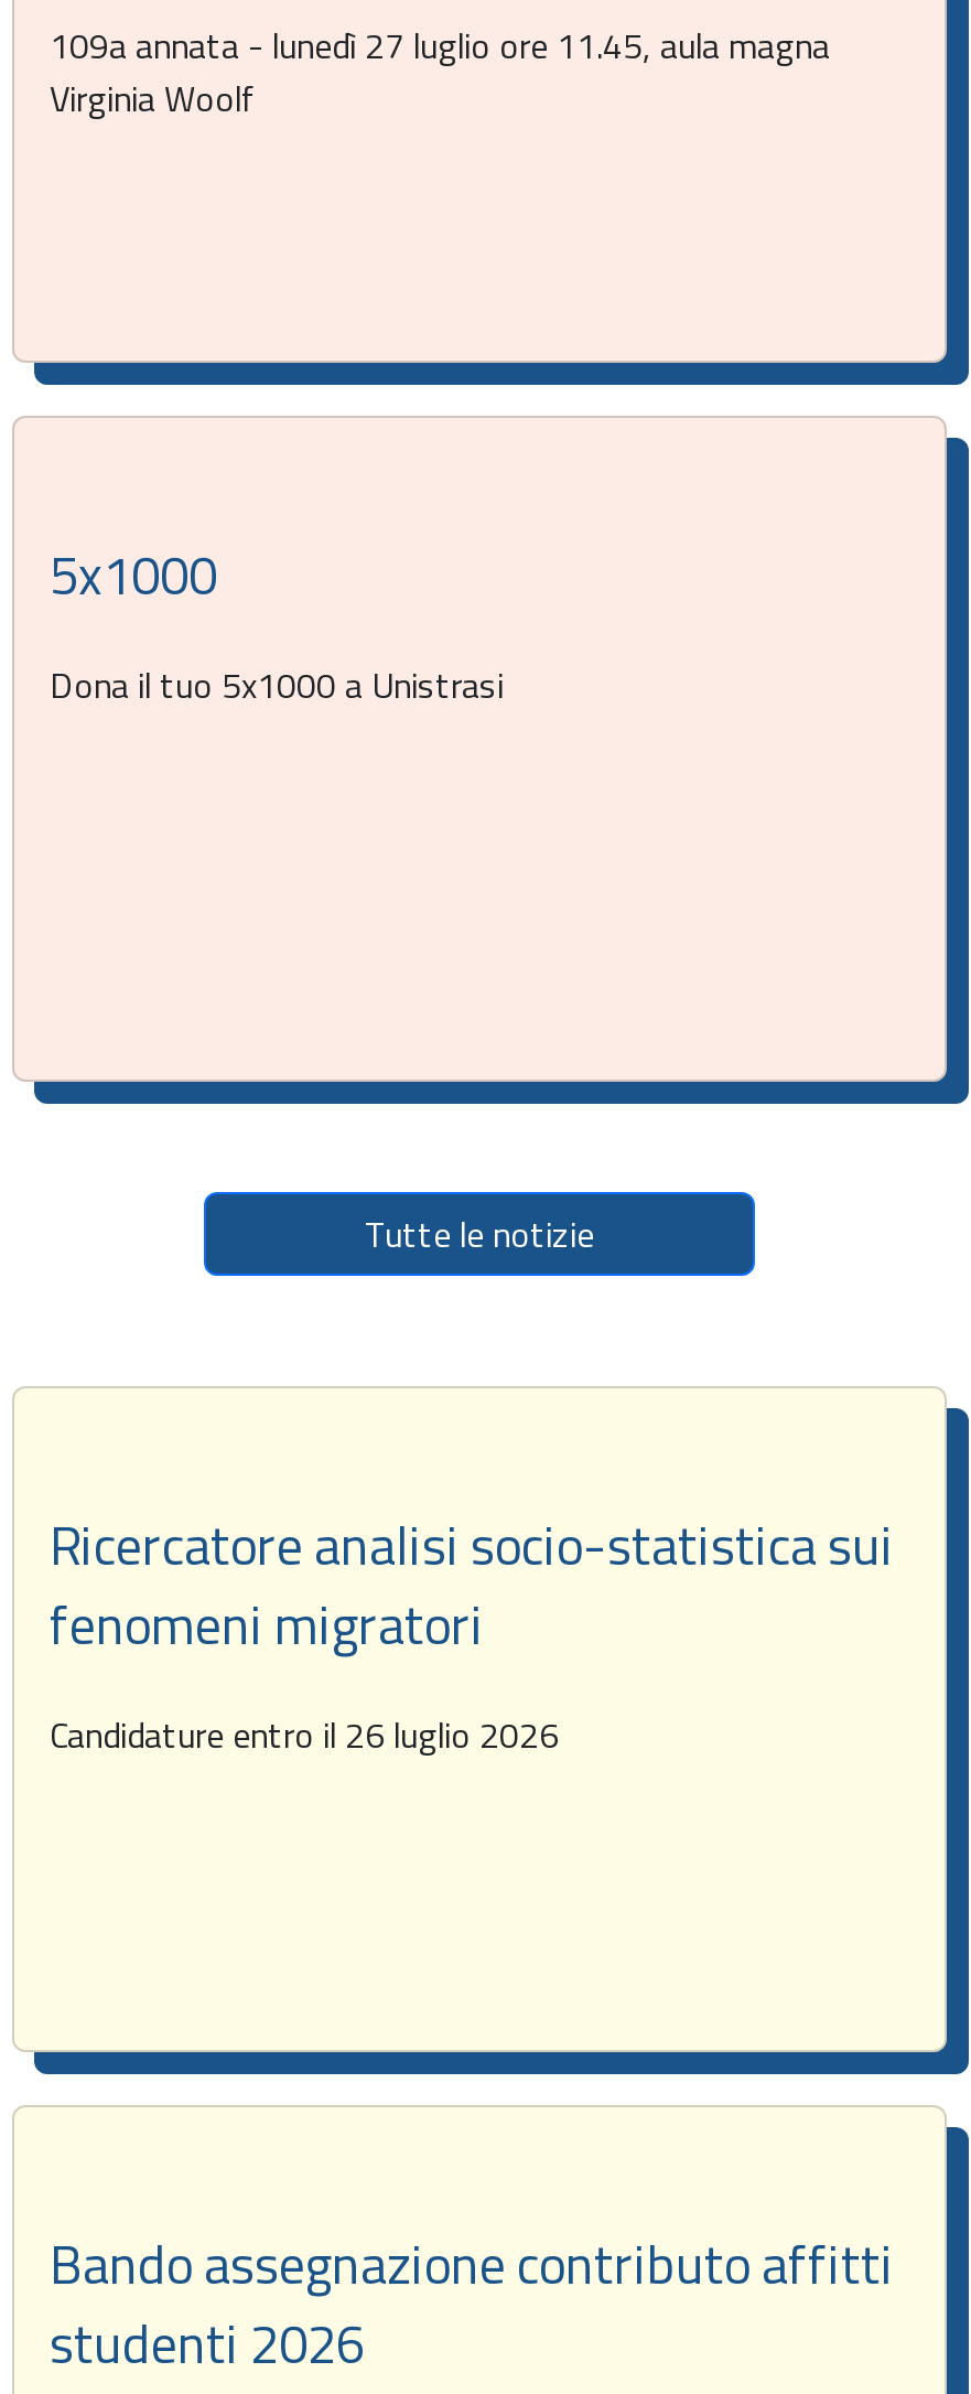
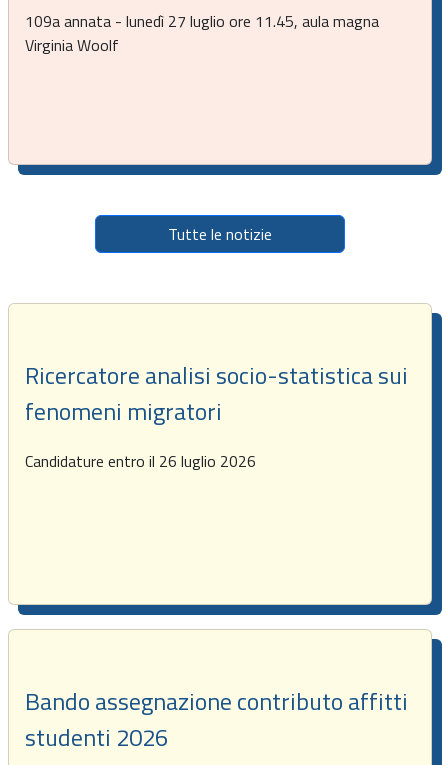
[50,535,504,711] 5x1000 | Dona il tuo 5x1000 a Unistrasi -> none

